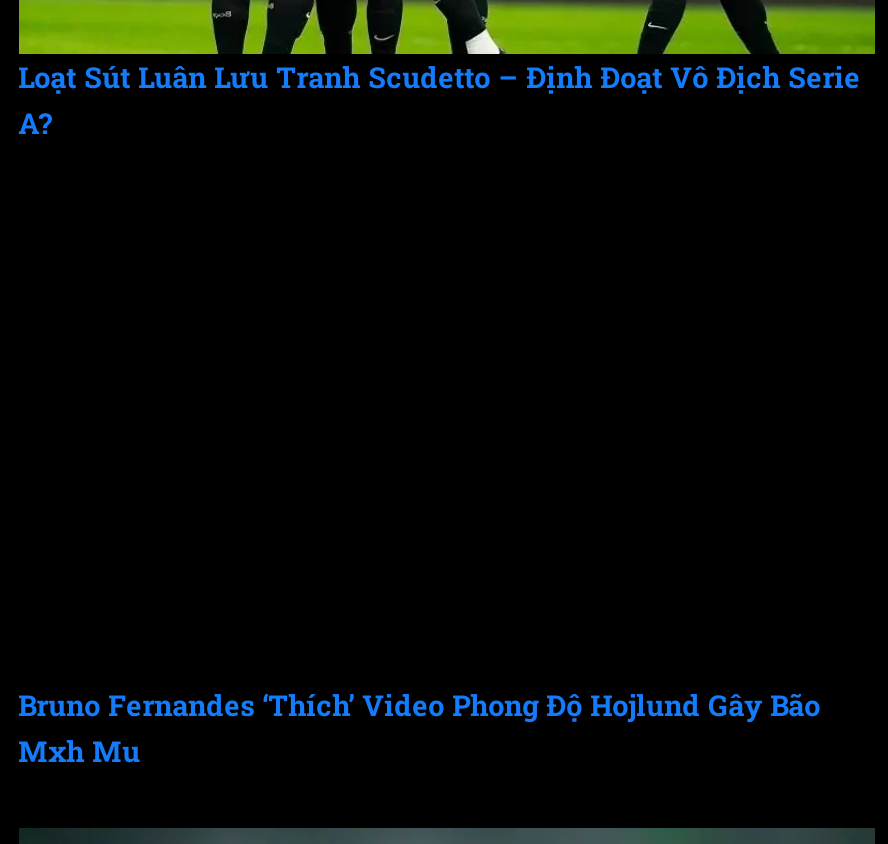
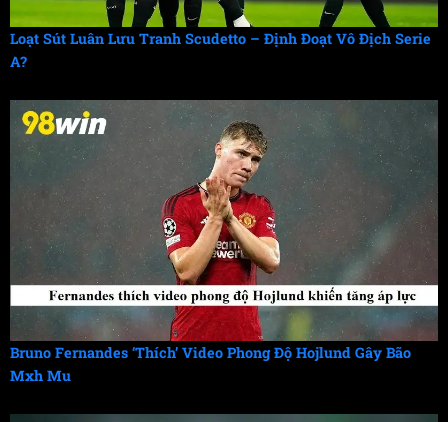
none -> [9,99,439,341] [image]

